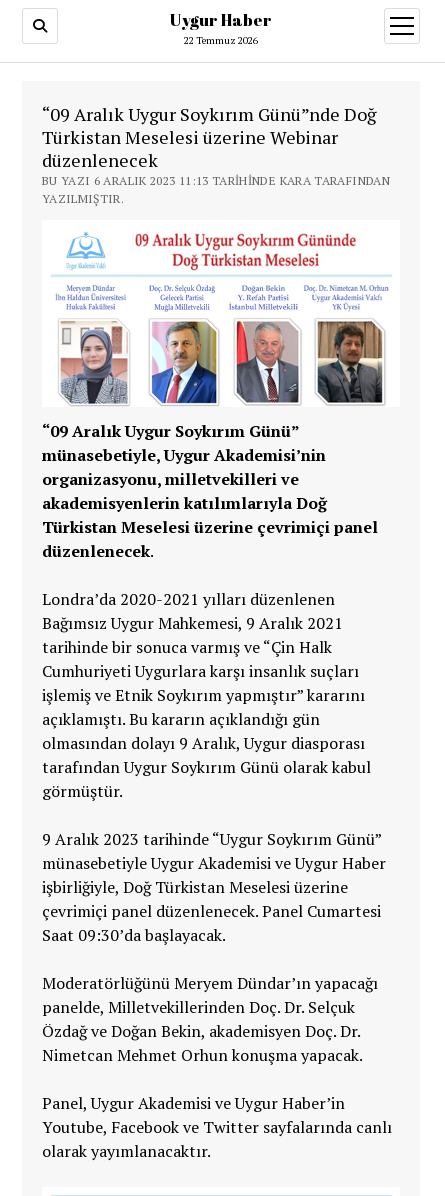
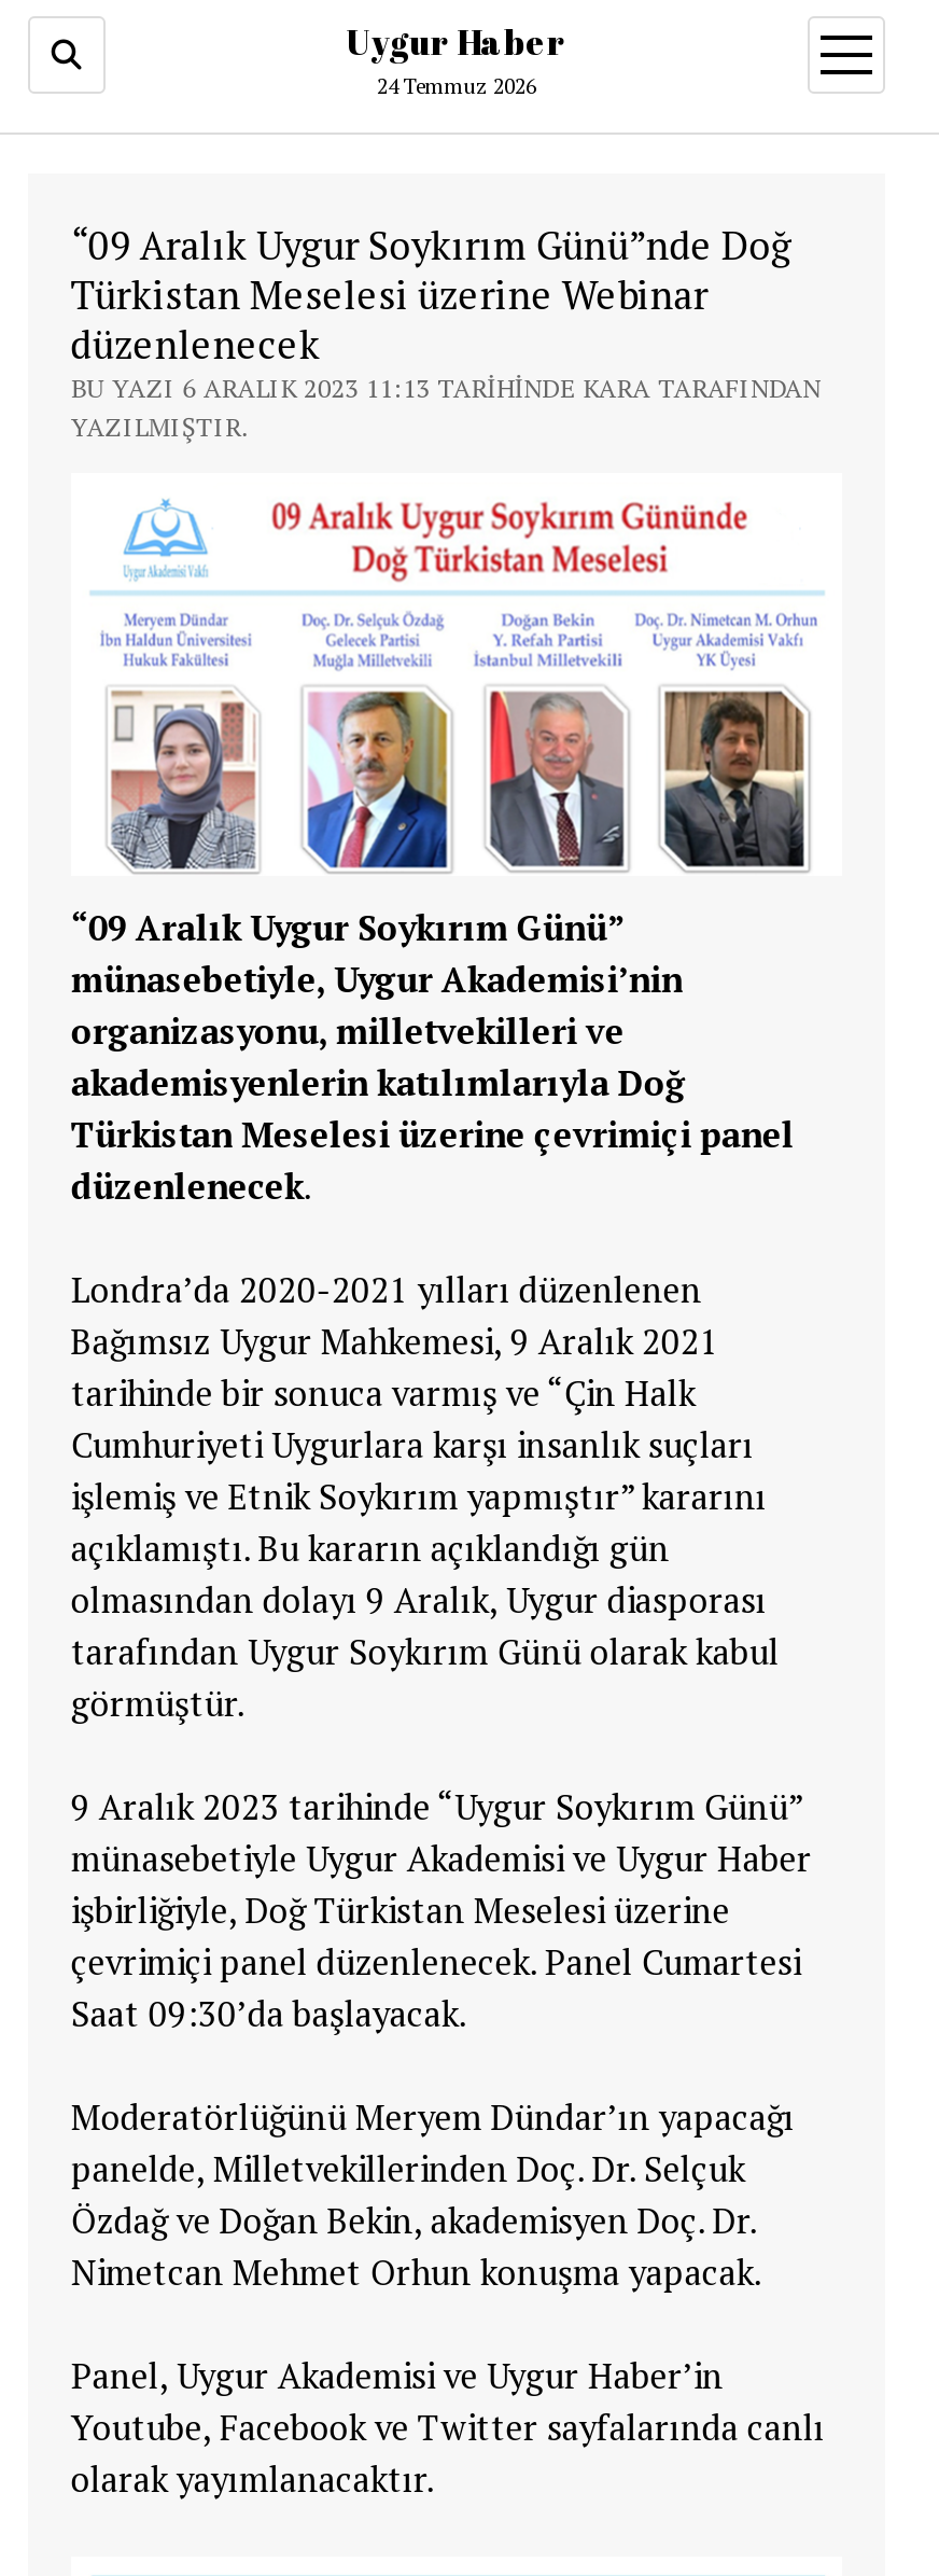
[184,34,258,47] 22 Temmuz 2026 -> [377,72,536,100] 24 Temmuz 2026

